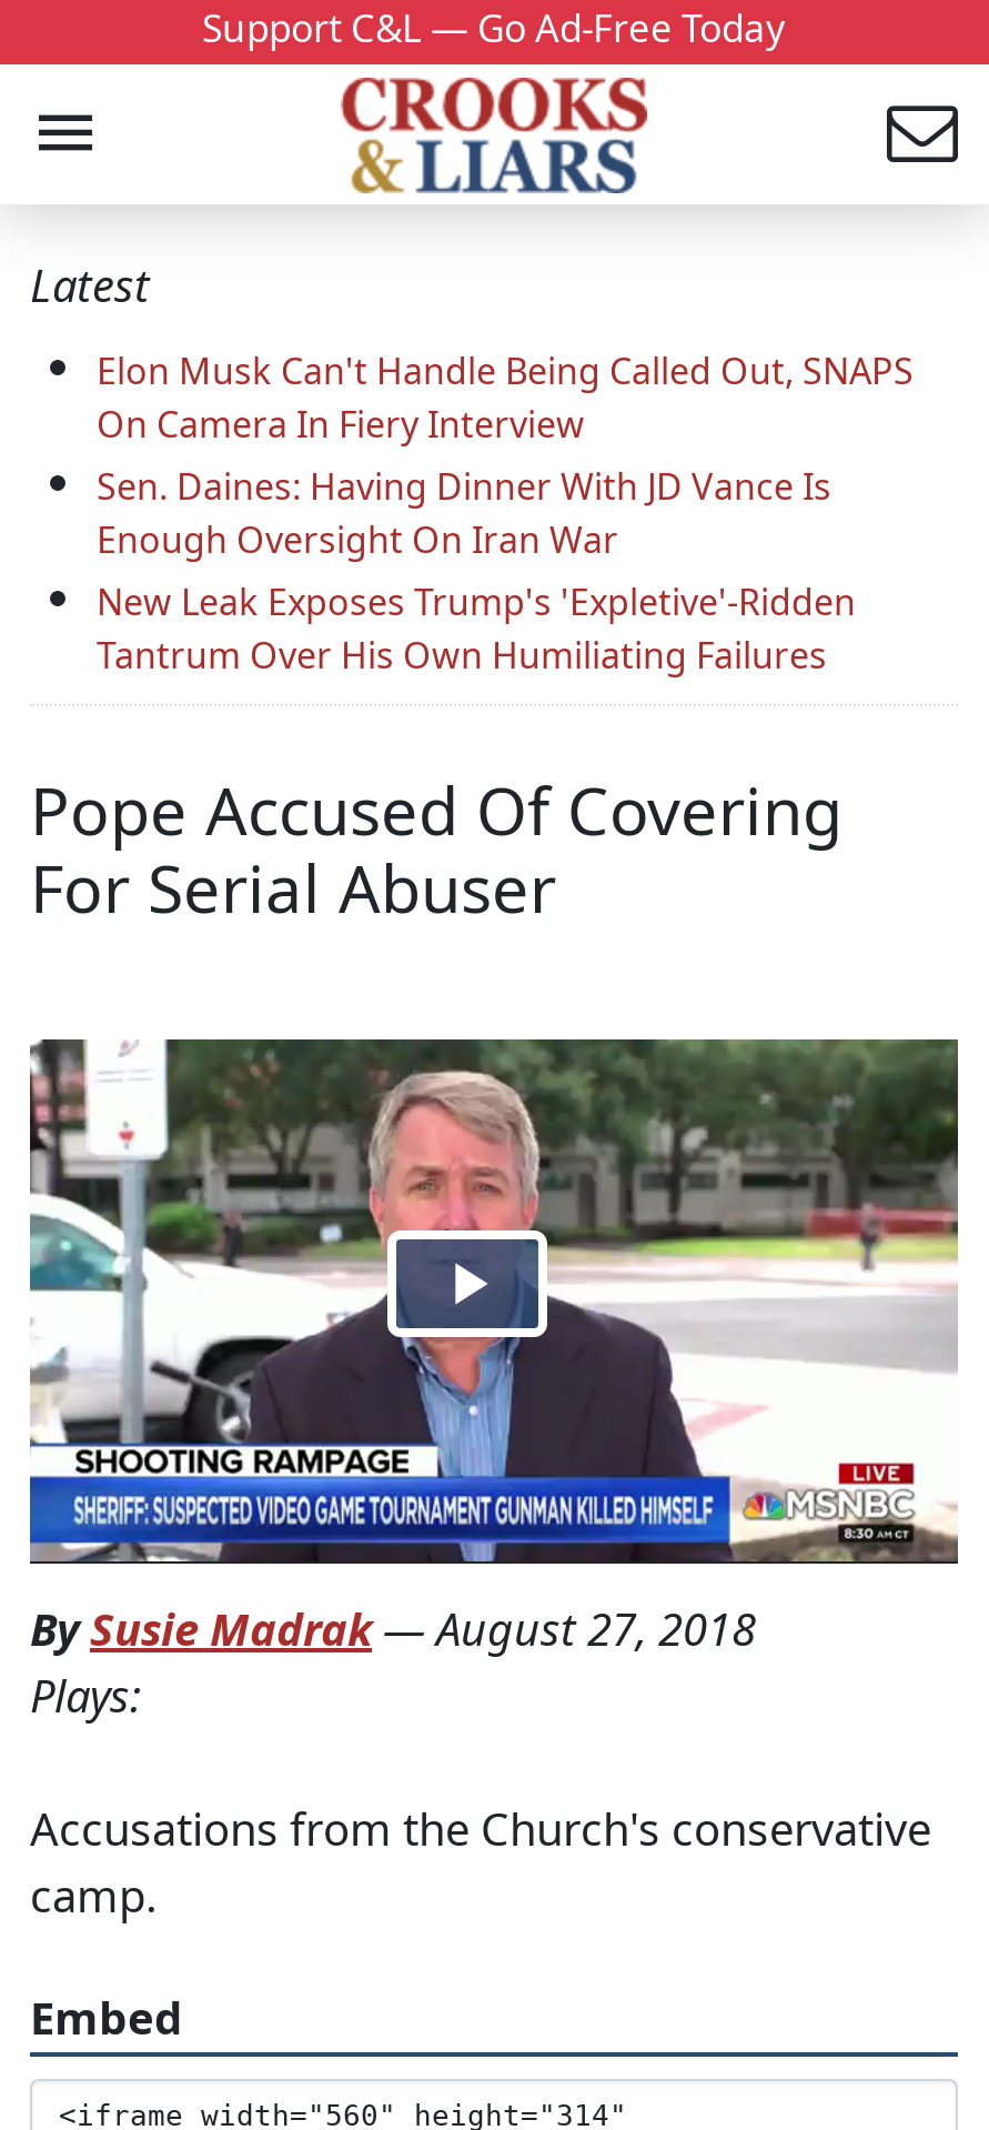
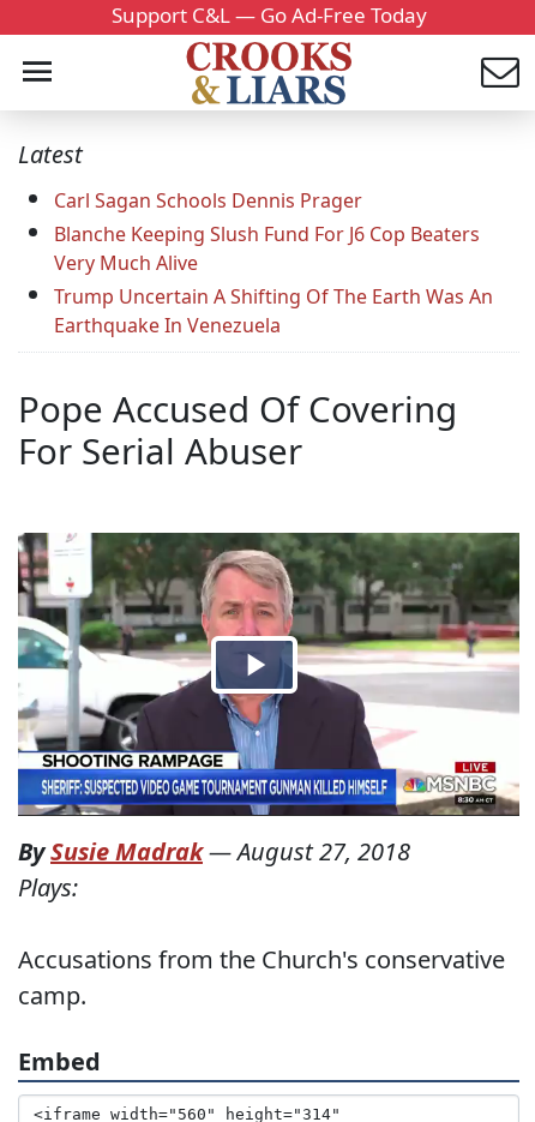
[97,347,914,681] Elon Musk Can't Handle Being Called Out, SNAPS | On Camera In Fiery Interview | Sen. Daines: Having Dinner With JD Vance Is | Enough Oversight On Iran War | New Leak Exposes Trump's 'Expletive'-Ridden | Tantrum Over His Own Humiliating Failures -> [54,188,493,339] Carl Sagan Schools Dennis Prager | Blanche Keeping Slush Fund For J6 Cop Beaters | Very Much Alive | Trump Uncertain A Shifting Of The Earth Was An | Earthquake In Venezuela

